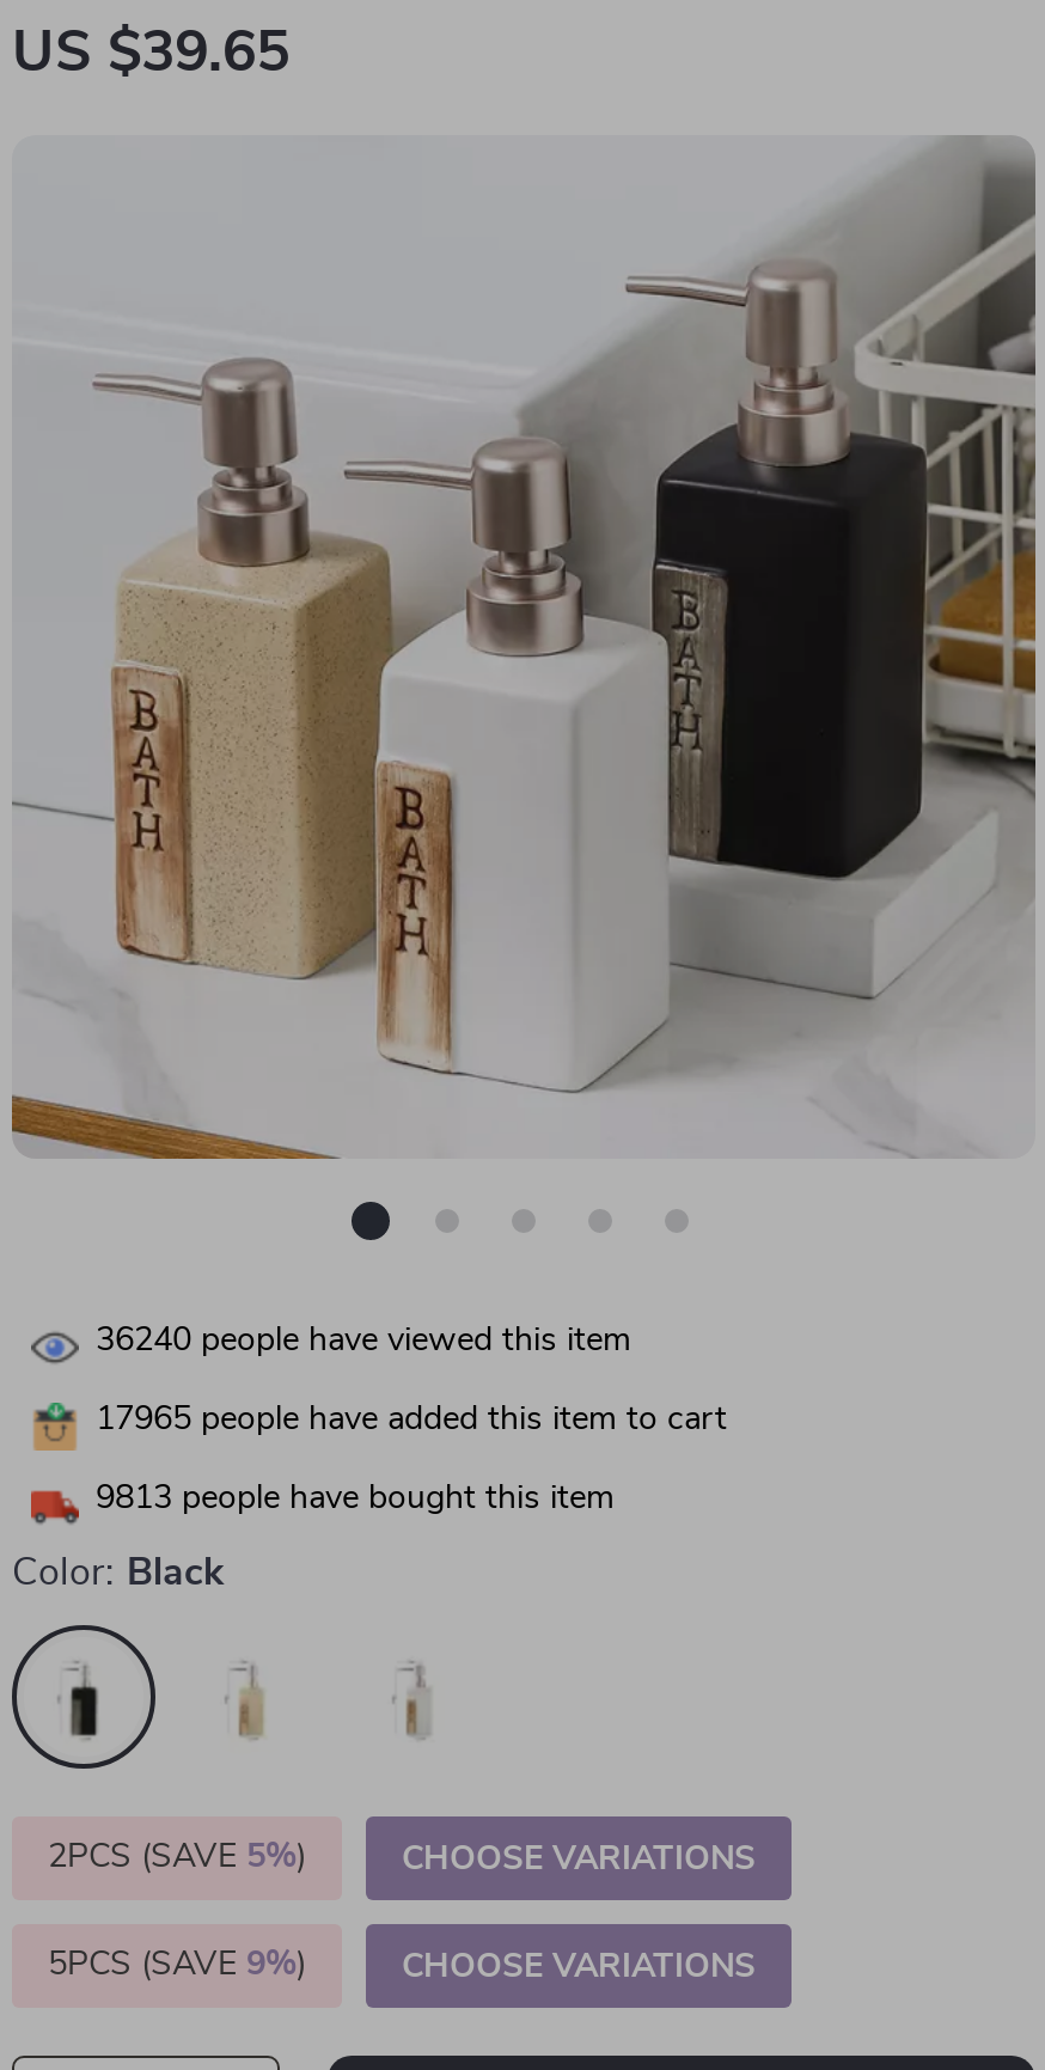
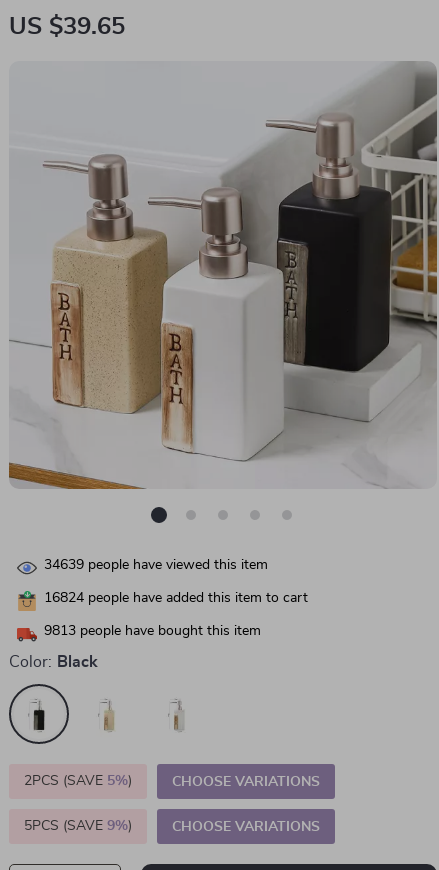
[96,1324,631,1358] 36240 people have viewed this item -> [44,558,268,572] 34639 people have viewed this item
[96,1403,727,1437] 17965 people have added this item to cart -> [44,591,308,605] 16824 people have added this item to cart

